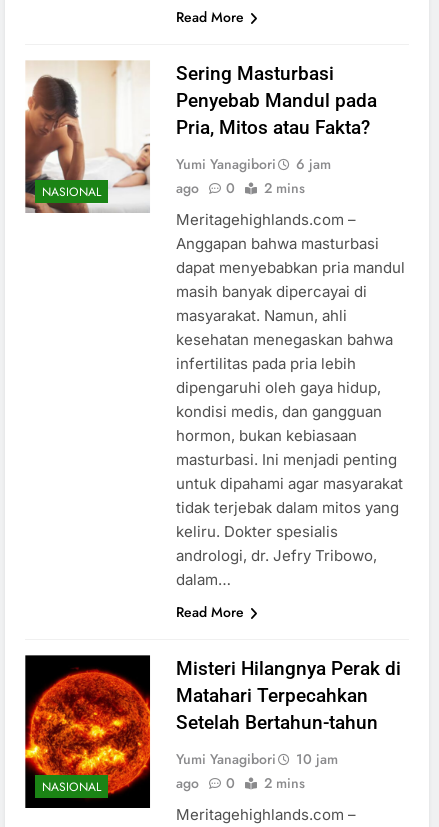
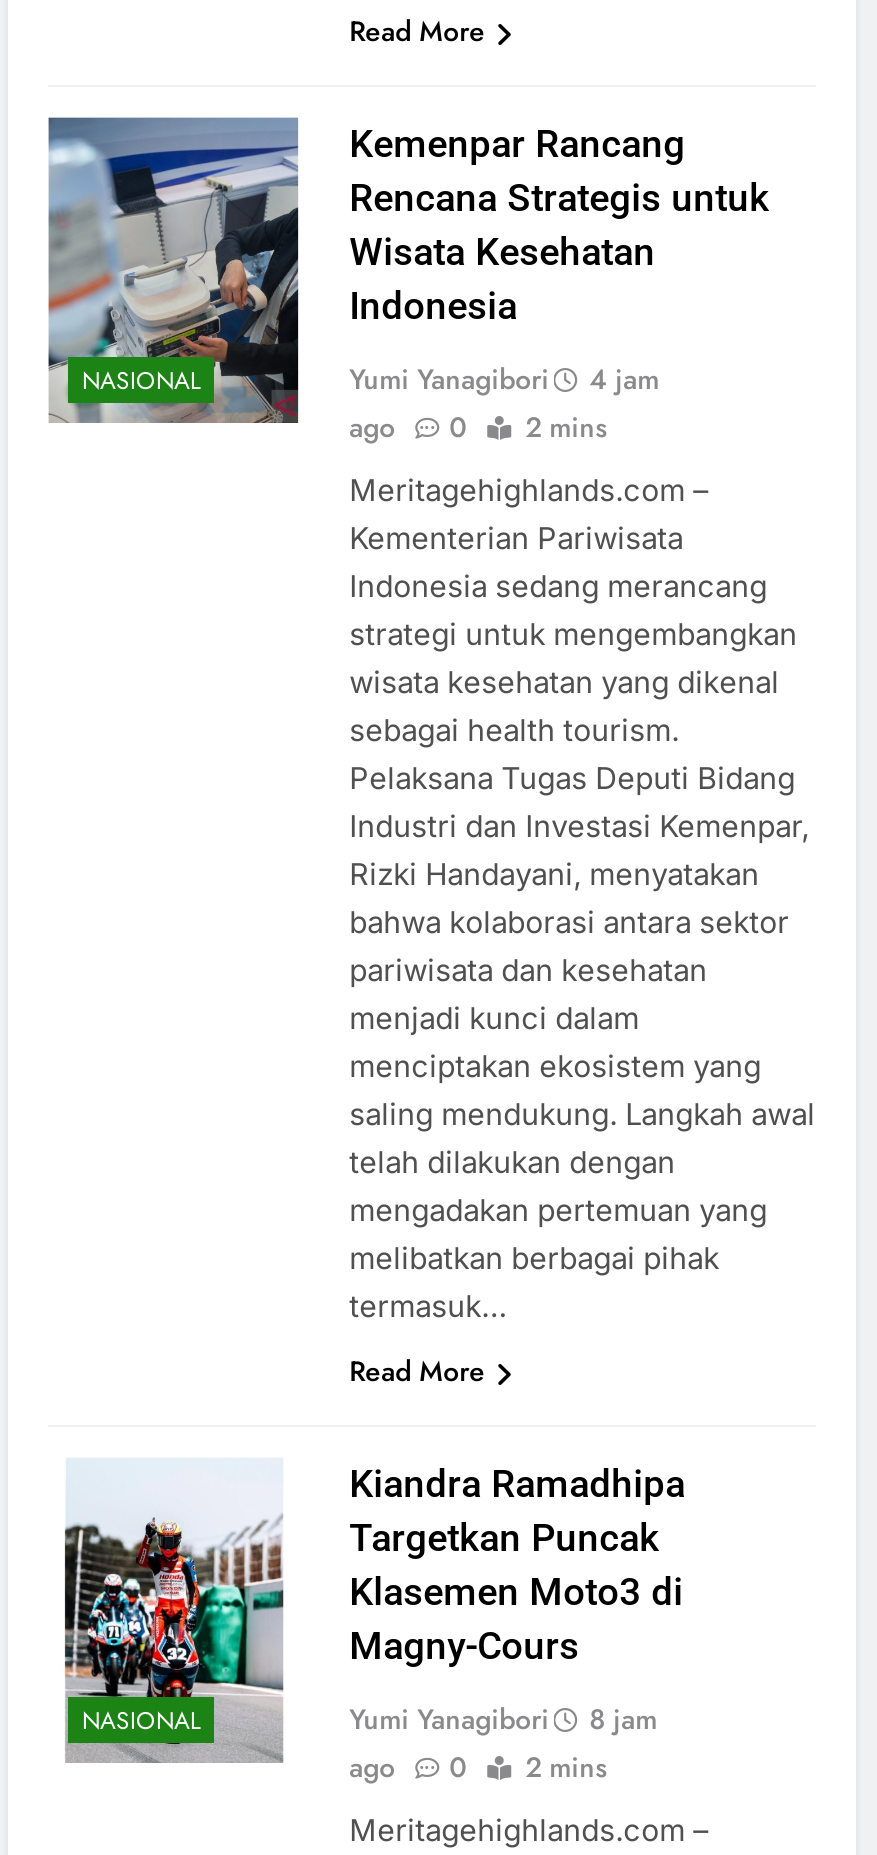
[25,60,377,213] [image] | Sering Masturbasi | Penyebab Mandul pada | Pria, Mitos atau Fakta? -> [46,117,769,423] [image] | Kemenpar Rancang | Rencana Strategis untuk | Wisata Kesehatan | Indonesia
[176,154,331,174] Yumi Yanagibori 6 jam -> [349,359,659,399] Yumi Yanagibori 4 jam
[176,234,405,589] Anggapan bahwa masturbasi | dapat menyebabkan pria mandul | masih banyak dipercayai di | masyarakat. Namun, ahli | kesehatan menegaskan bahwa | infertilitas pada pria lebih | dipengaruhi oleh gaya hidup, | kondisi medis, dan gangguan | hormon, bukan kebiasaan | masturbasi. Ini menjadi penting | untuk dipahami agar masyarakat | tidak terjebak dalam mitos yang | keliru. Dokter spesialis | andrologi, dr. Jefry Tribowo, | dalam… -> [349,519,815,1325] Kementerian Pariwisata | Indonesia sedang merancang | strategi untuk mengembangkan | wisata kesehatan yang dikenal | sebagai health tourism. | Pelaksana Tugas Deputi Bidang | Industri dan Investasi Kemenpar, | Rizki Handayani, menyatakan | bahwa kolaborasi antara sektor | pariwisata dan kesehatan | menjadi kunci dalam | menciptakan ekosistem yang | saling mendukung. Langkah awal | telah dilakukan dengan | mengadakan pertemuan yang | melibatkan berbagai pihak | termasuk…
[24,654,401,809] [image] | Misteri Hilangnya Perak di | Matahari Terpecahkan | Setelah Bertahun-tahun -> [48,1461,685,1763] [image] | Kiandra Ramadhipa | Targetkan Puncak | Klasemen Moto3 di | Magny-Cours
[176,749,338,769] Yumi Yanagibori 10 jam -> [349,1699,657,1739] Yumi Yanagibori 8 jam

